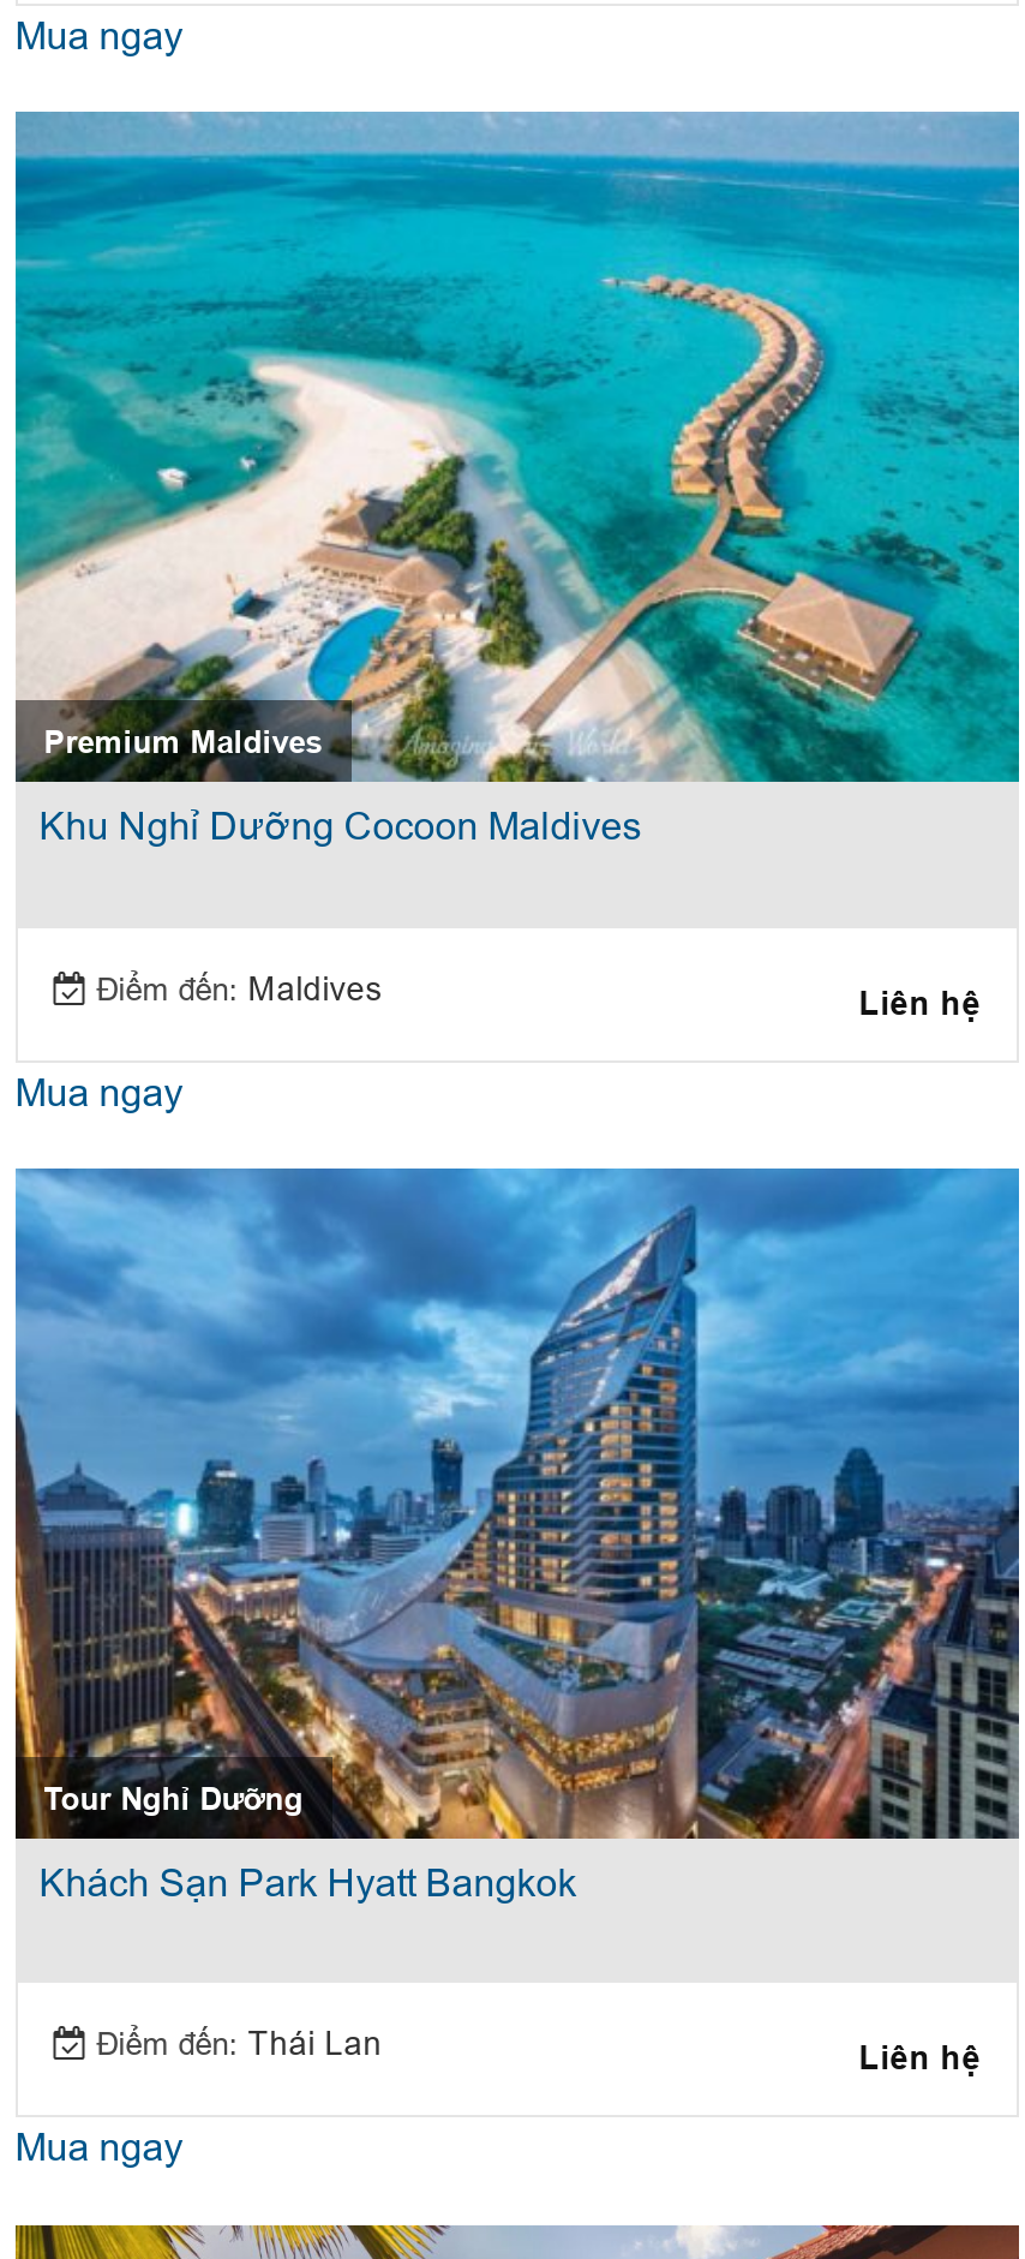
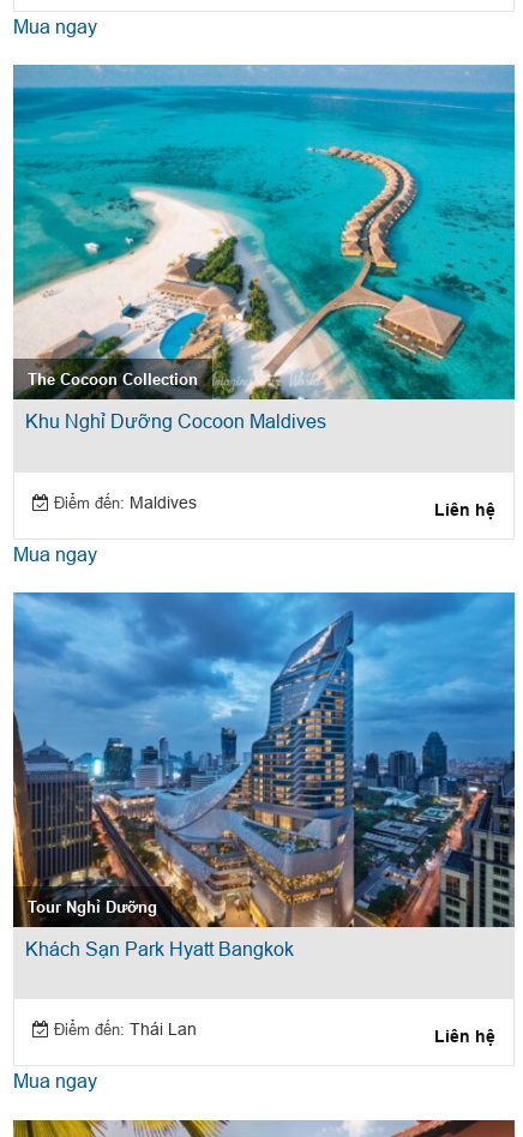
[44,723,322,761] Premium Maldives -> [27,370,198,389] The Cocoon Collection

